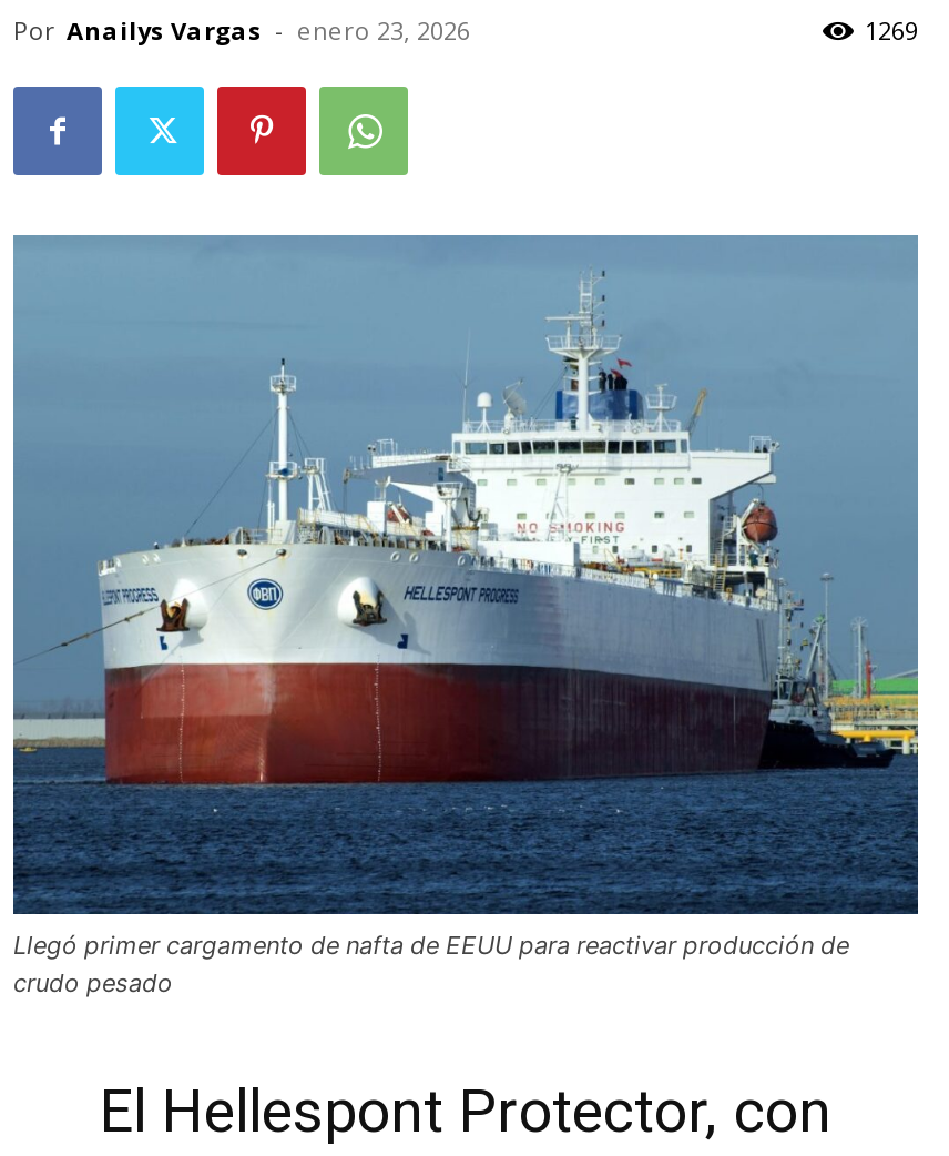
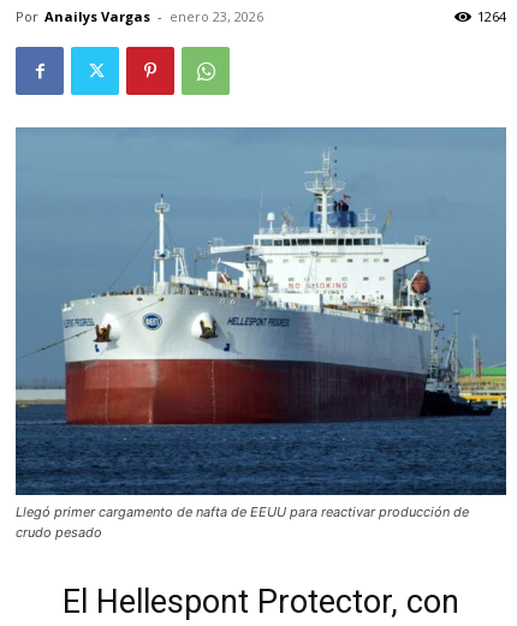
[865,13,918,47] 1269 -> [477,7,506,25] 1264

